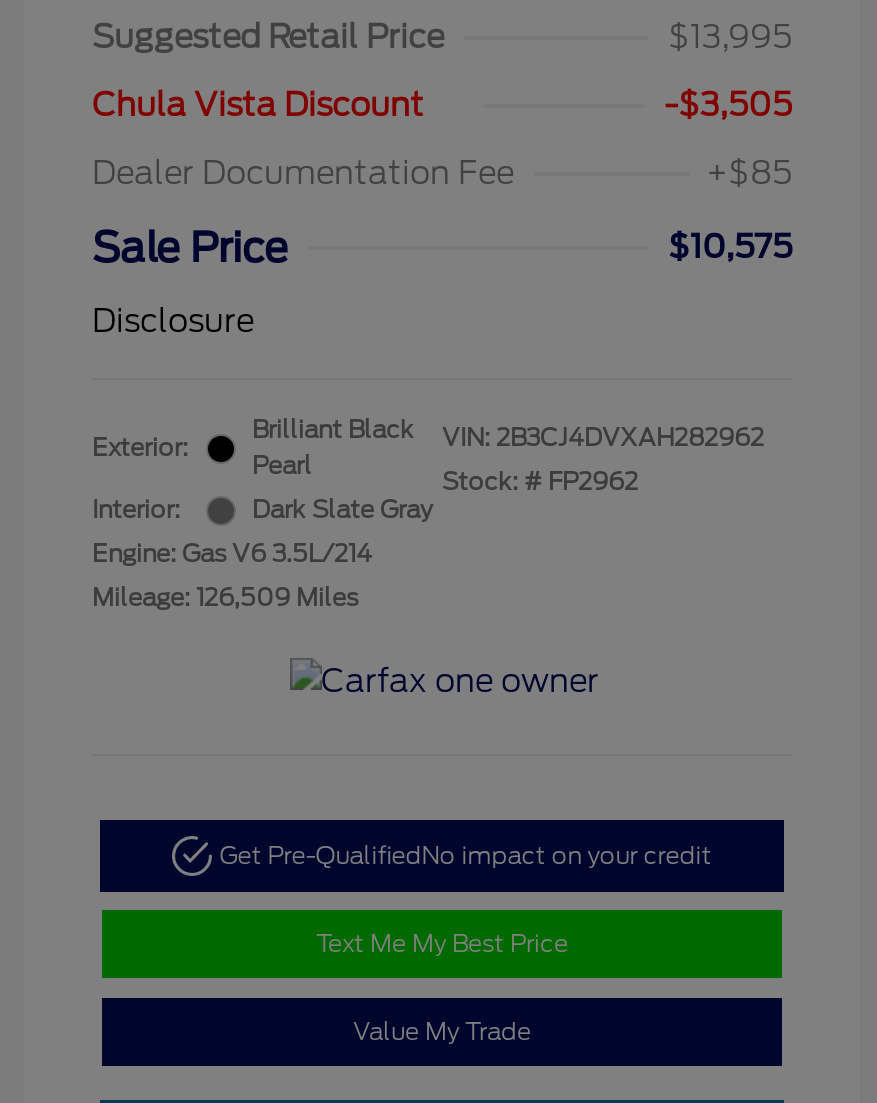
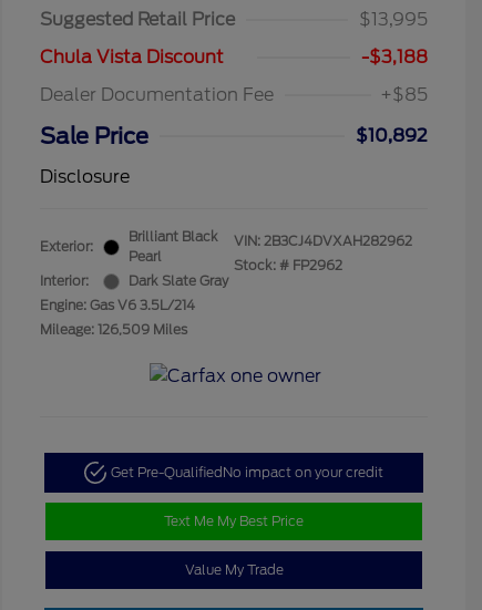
[664,86,792,124] -$3,505 -> [361,47,428,68] -$3,188
[668,228,792,266] $10,575 -> [356,125,428,146] $10,892

